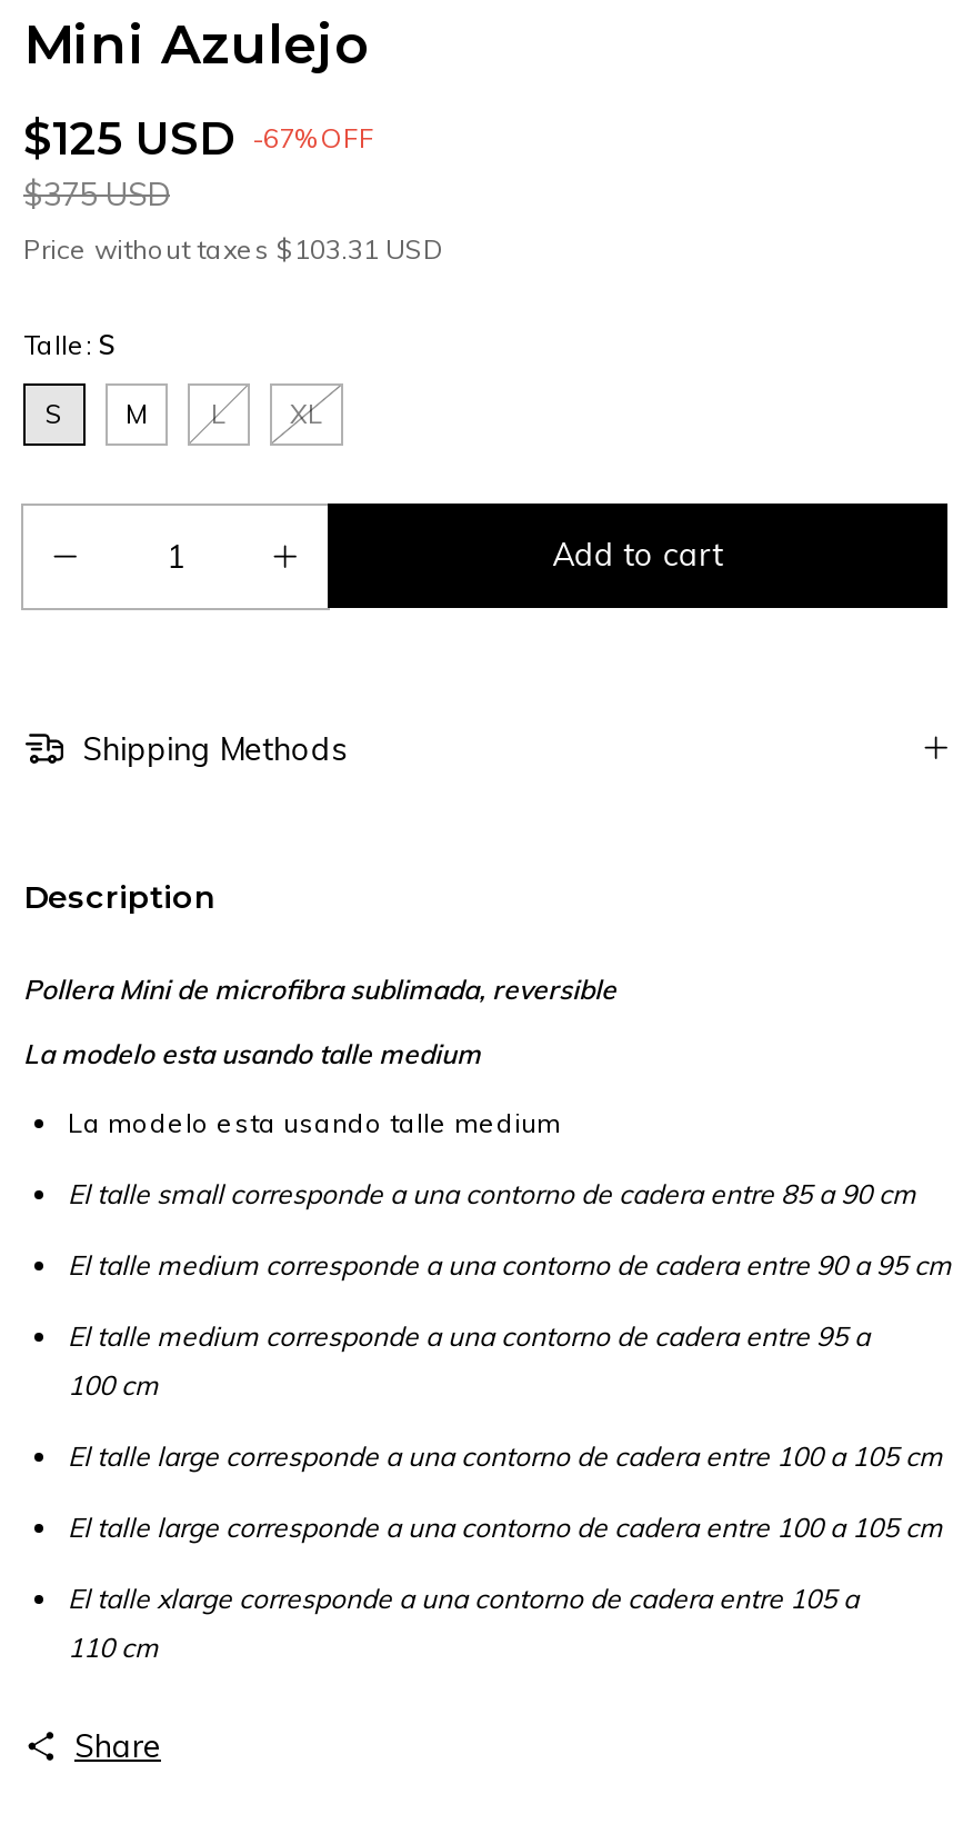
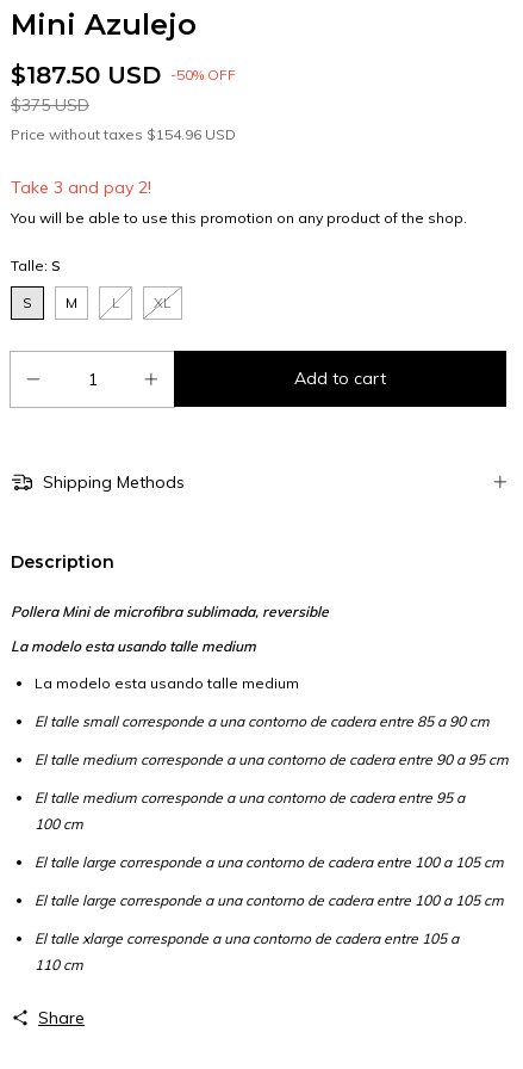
[23,112,374,166] $125 USD - 67%OFF -> [11,61,236,89] $187.50 USD - 50%OFF
[23,232,443,266] Price without taxes $103.31 USD -> [11,125,467,227] Price without taxes $154.96 USD | Take 3 and pay 2! | You will be able to use this promotion on any product of the shop.

